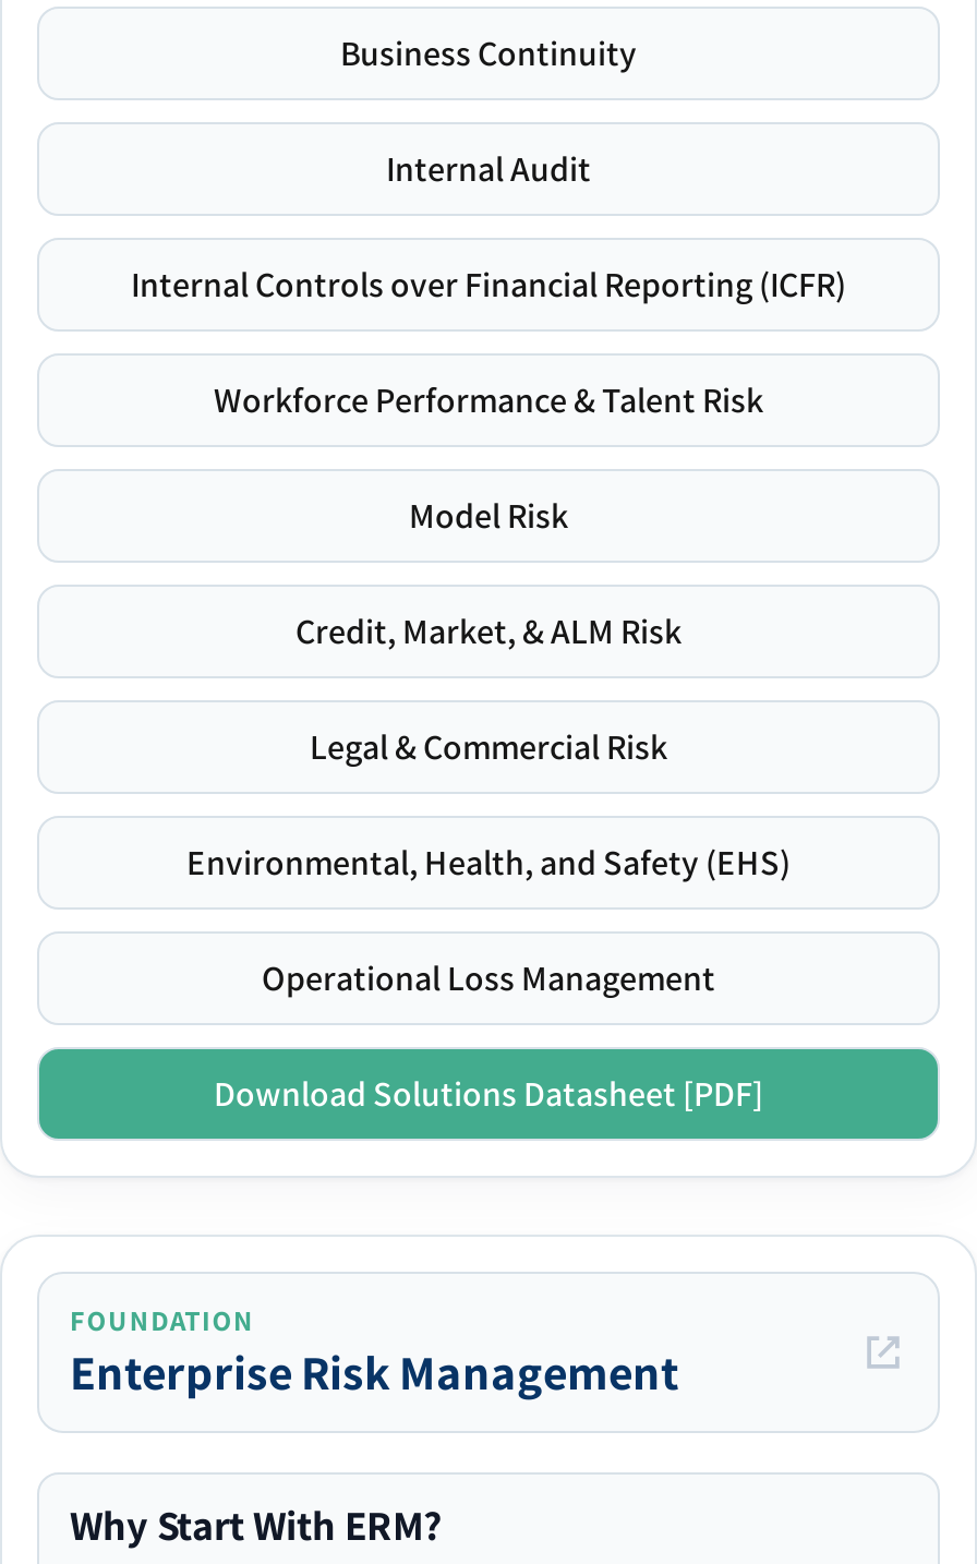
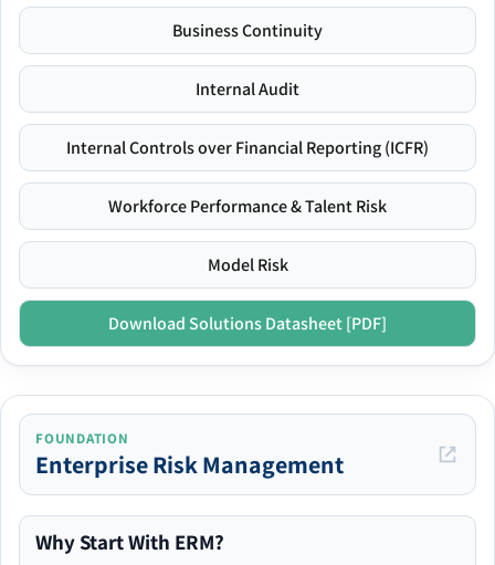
[186,608,791,1000] Credit, Market, & ALM Risk | Legal & Commercial Risk | Environmental, Health, and Safety (EHS) | Operational Loss Management -> none

